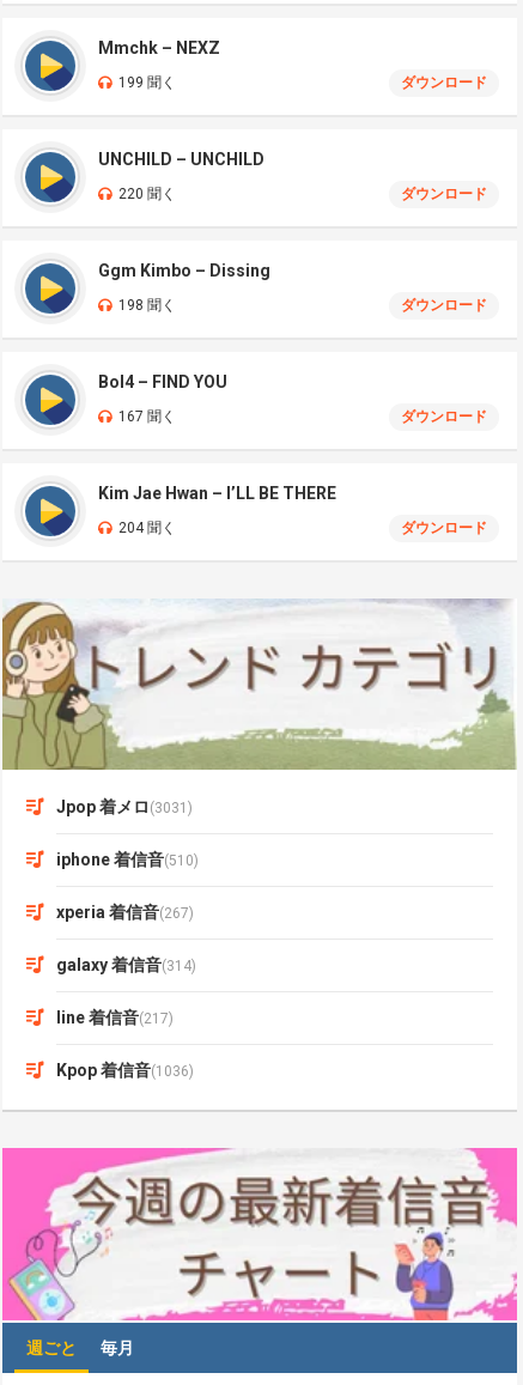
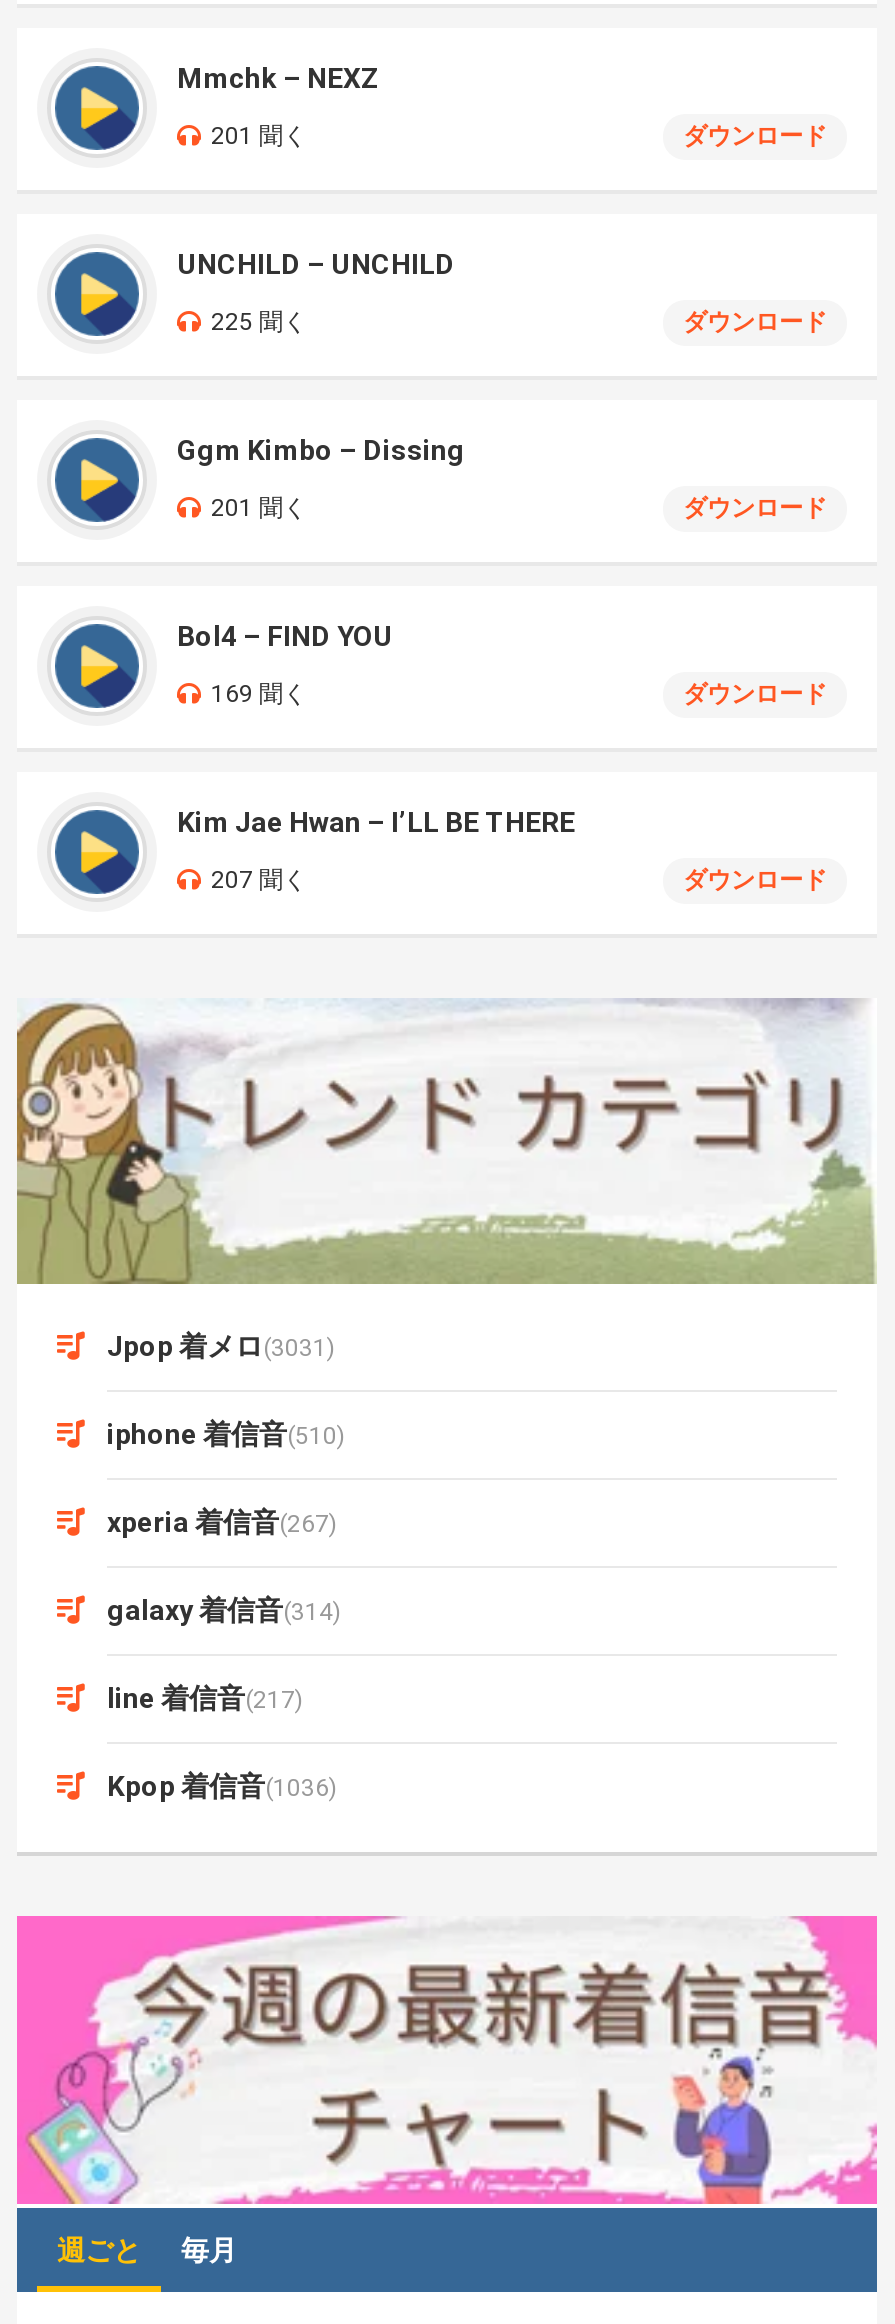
[118,74,176,91] 199 聞く -> [211,122,307,150] 201 聞く
[118,186,176,202] 220 聞く -> [211,308,307,336] 225 聞く
[118,297,176,314] 198 聞く -> [211,494,307,522] 201 聞く
[118,408,176,425] 167 聞く -> [211,680,307,708] 169 聞く
[118,520,176,536] 204 聞く -> [211,866,307,894] 207 聞く

